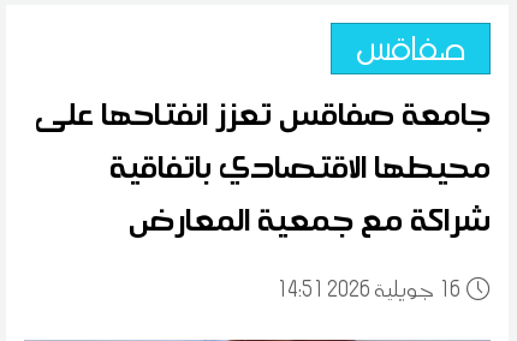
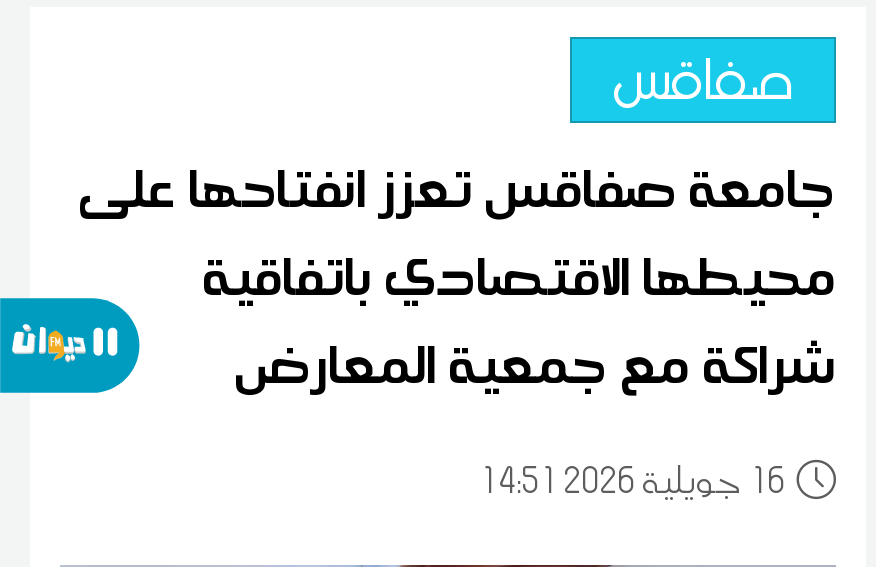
none -> [6,295,142,395] [image]

